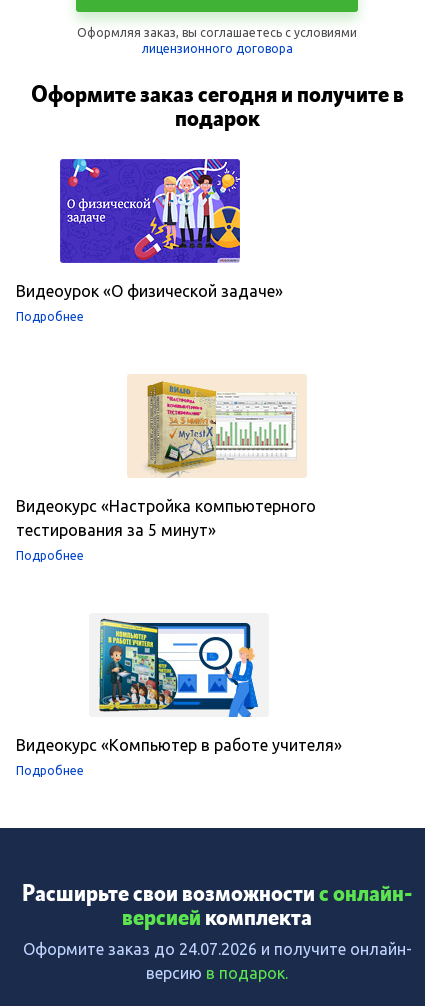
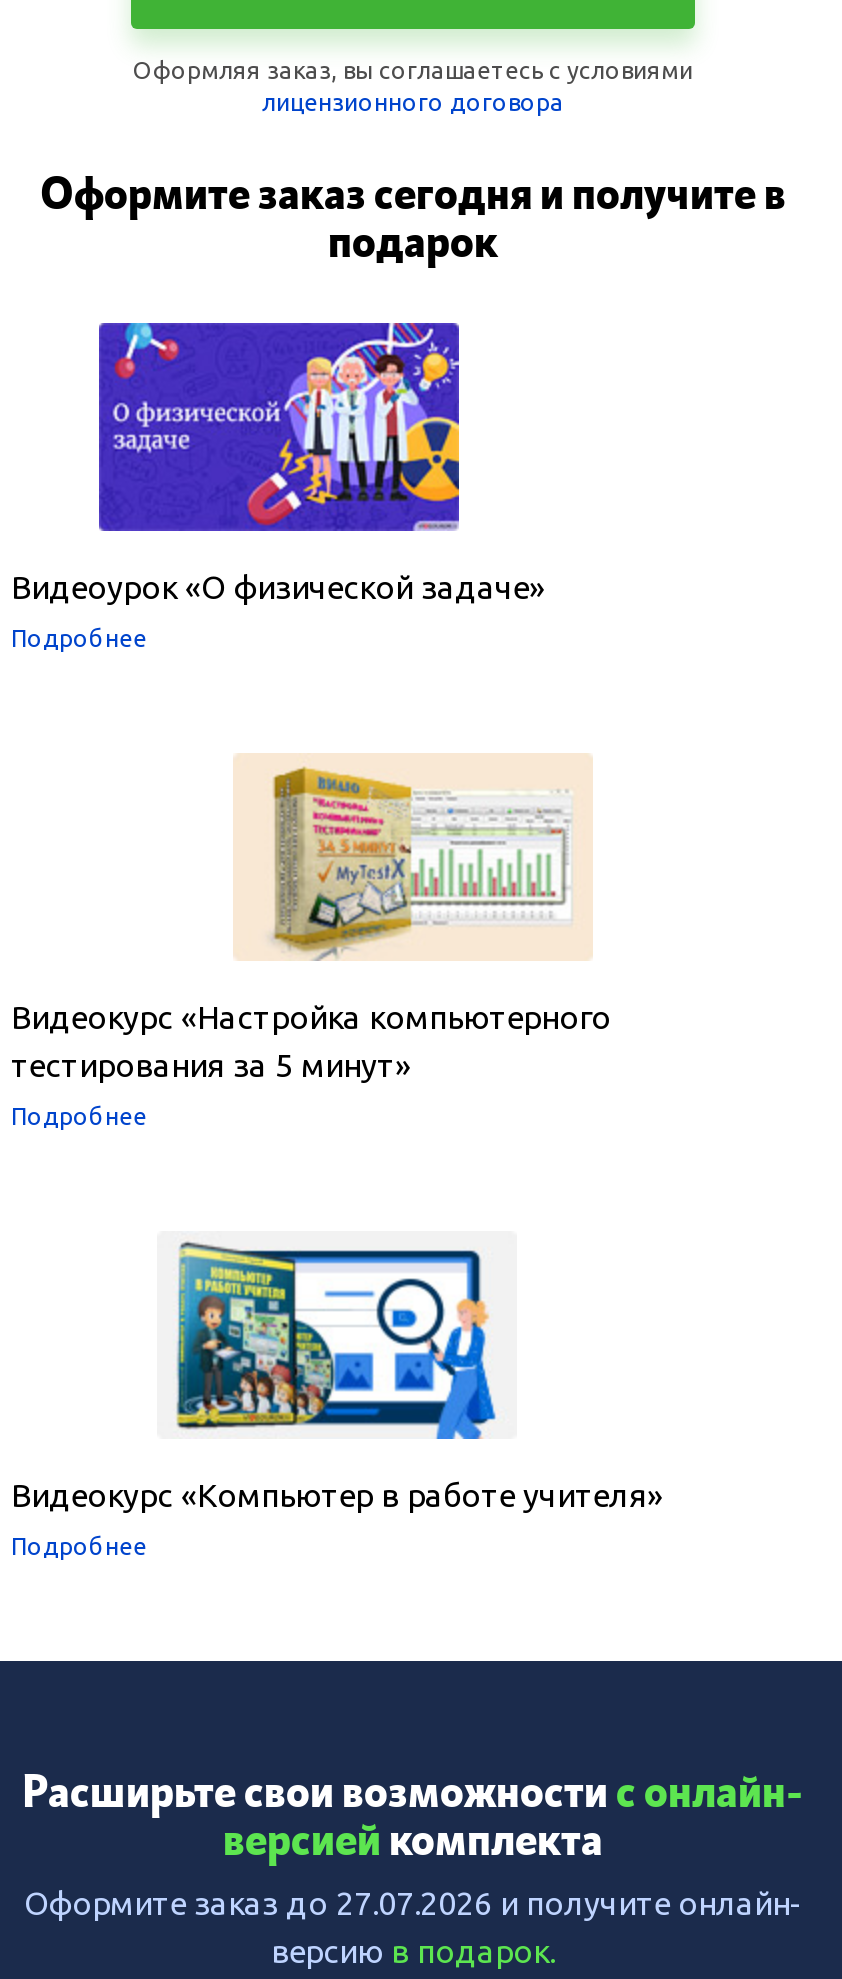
[22,940,411,958] Оформите заказ до 24.07.2026 и получите онлайн- -> [24,1886,802,1922] Оформите заказ до 27.07.2026 и получите онлайн-

